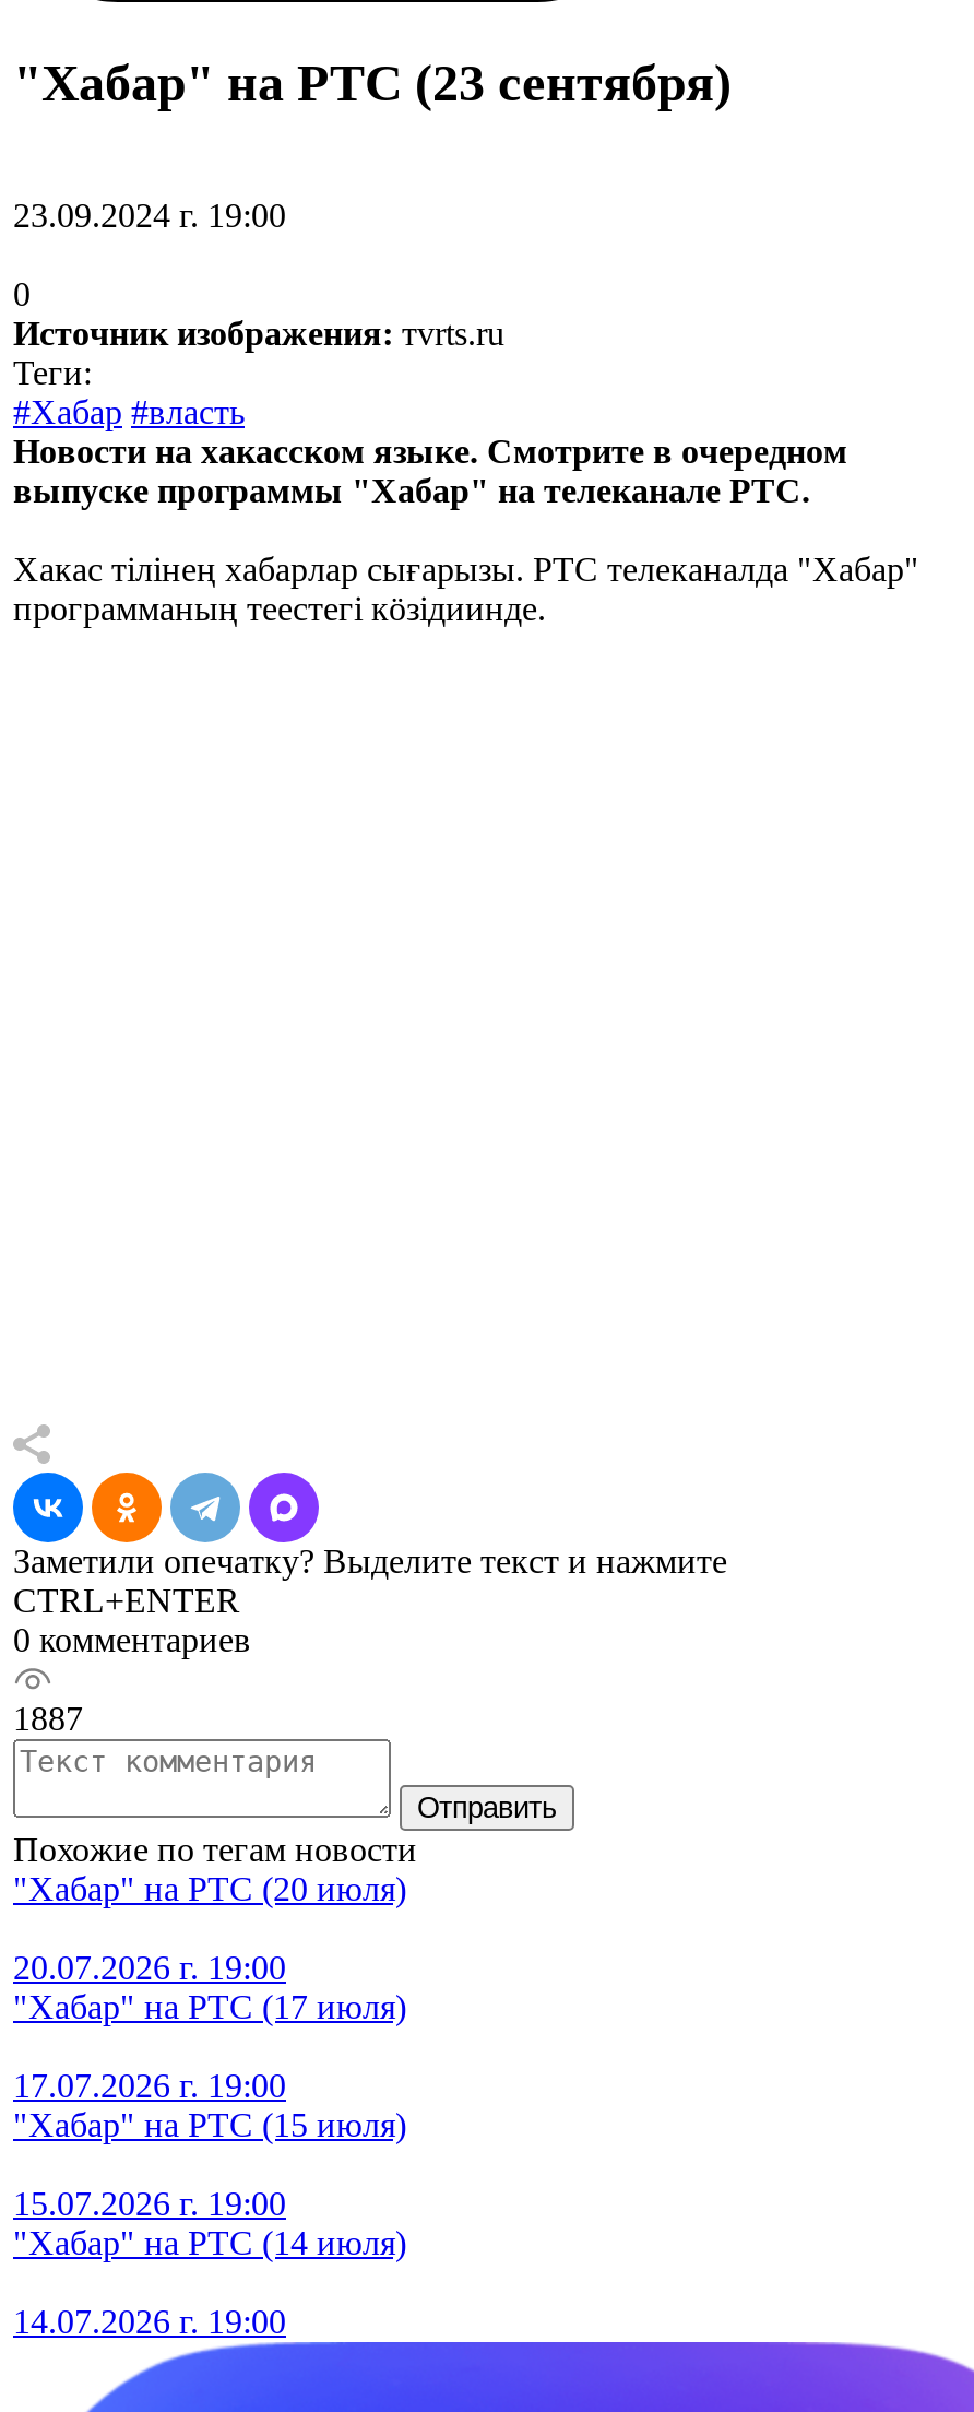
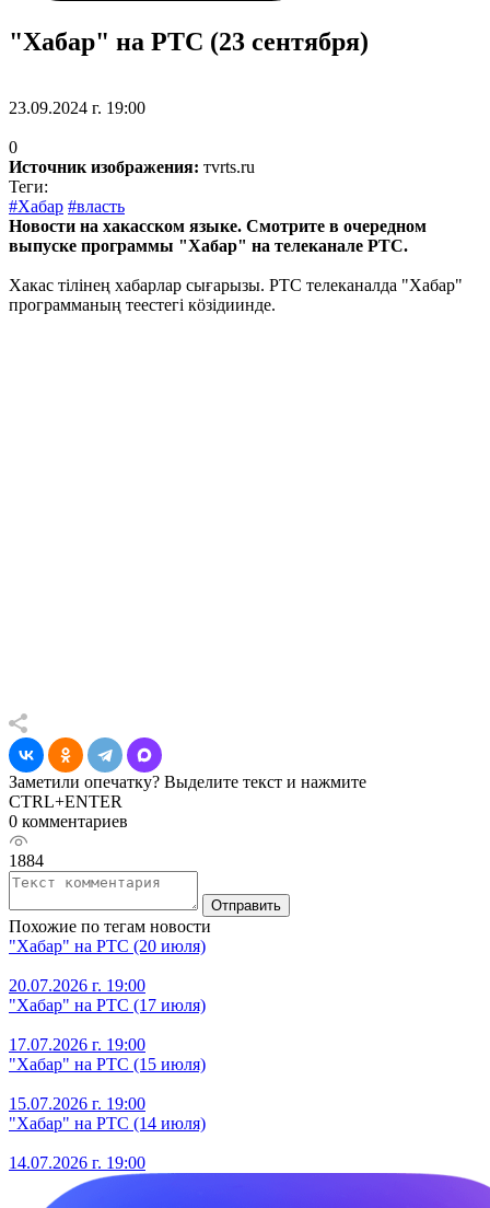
[13,1700,83,1737] 1887 -> [9,852,44,870] 1884

